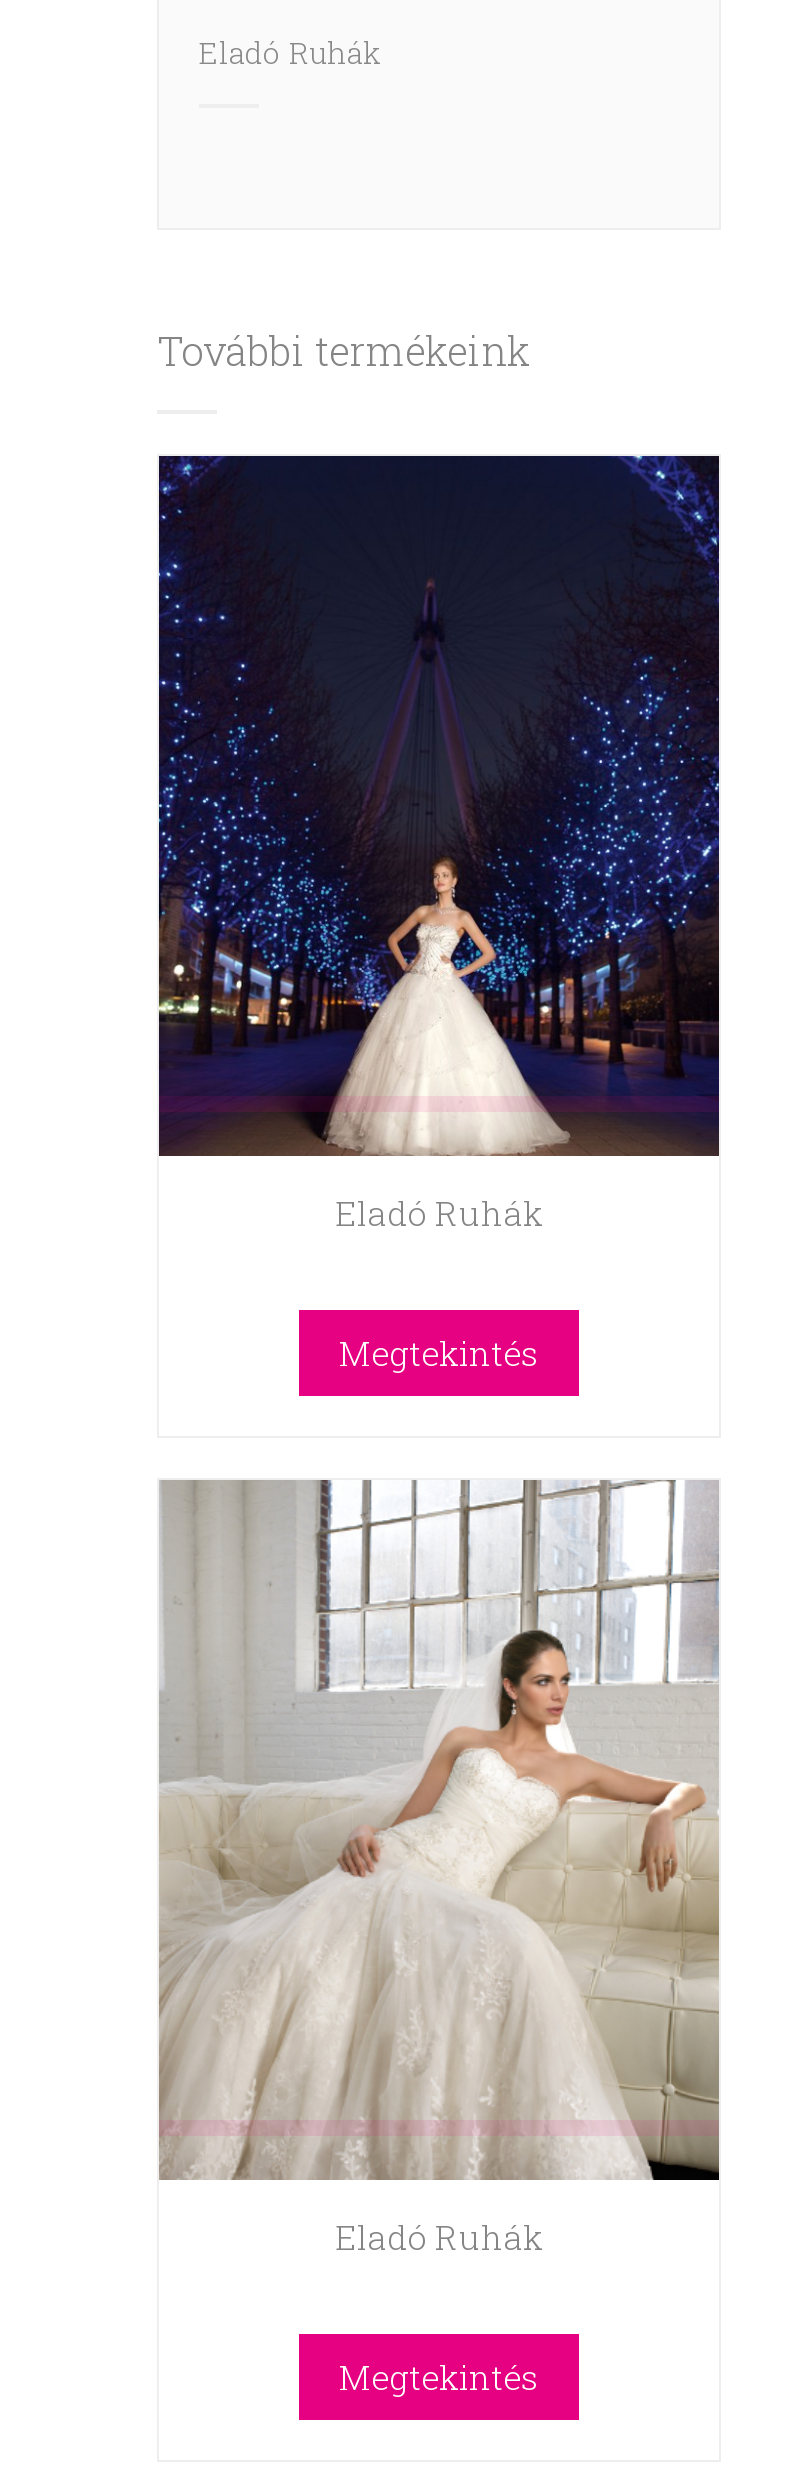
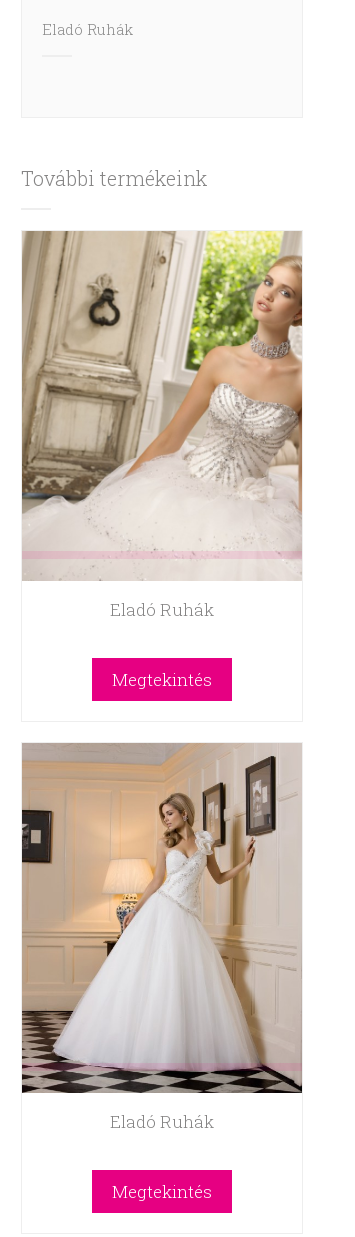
[157,454,721,1158] [image] -> [21,230,303,581] [image]
[159,1480,719,2180] [image] -> [21,742,301,1094] [image]

